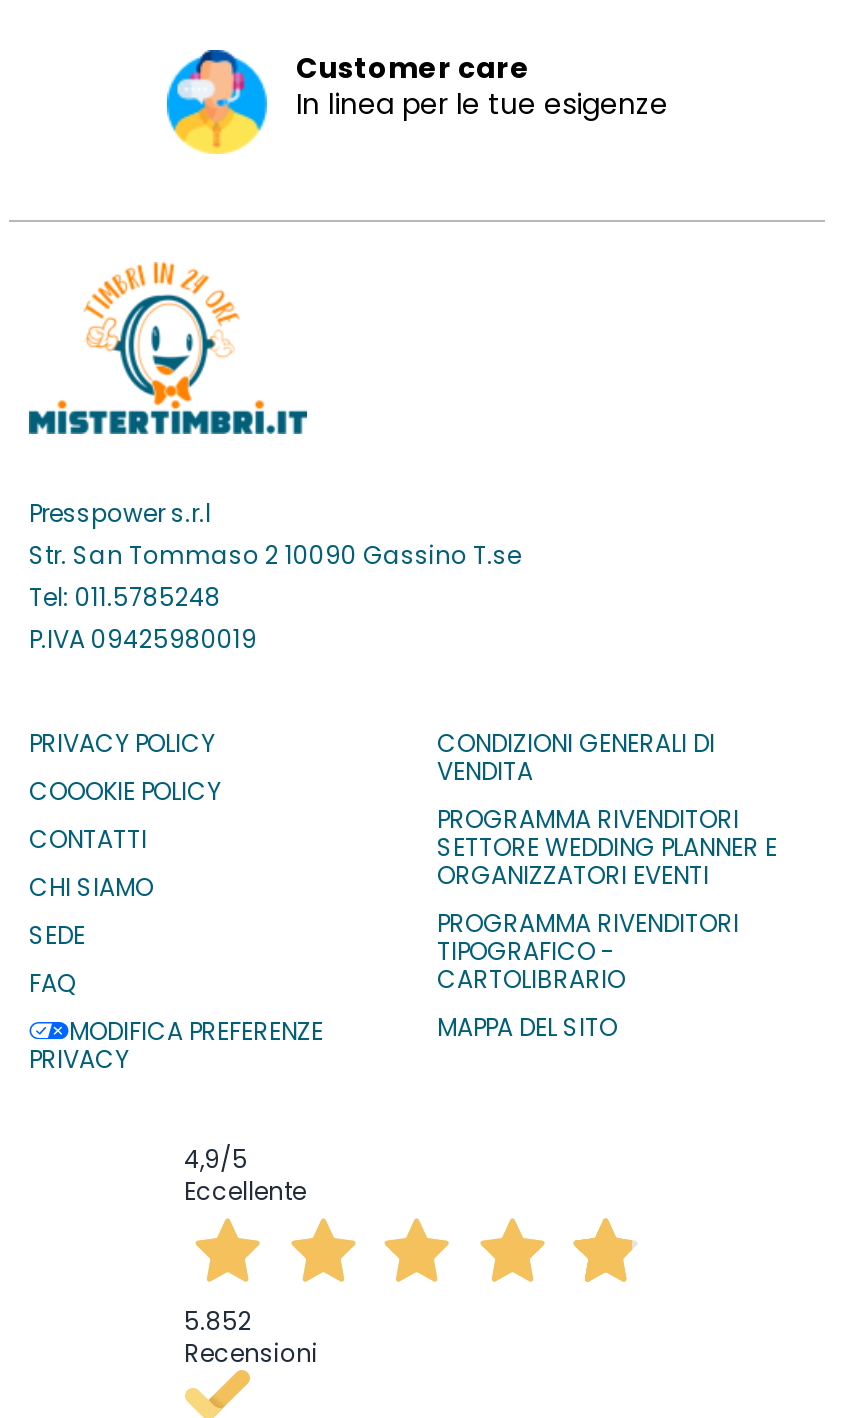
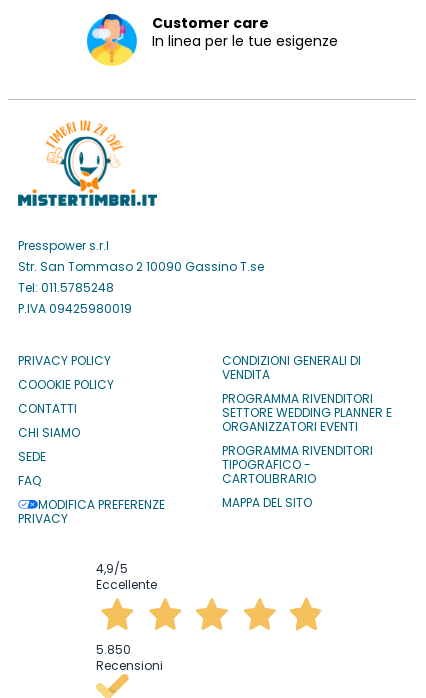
[184,1305,252,1339] 5.852 -> [95,641,130,658] 5.850

